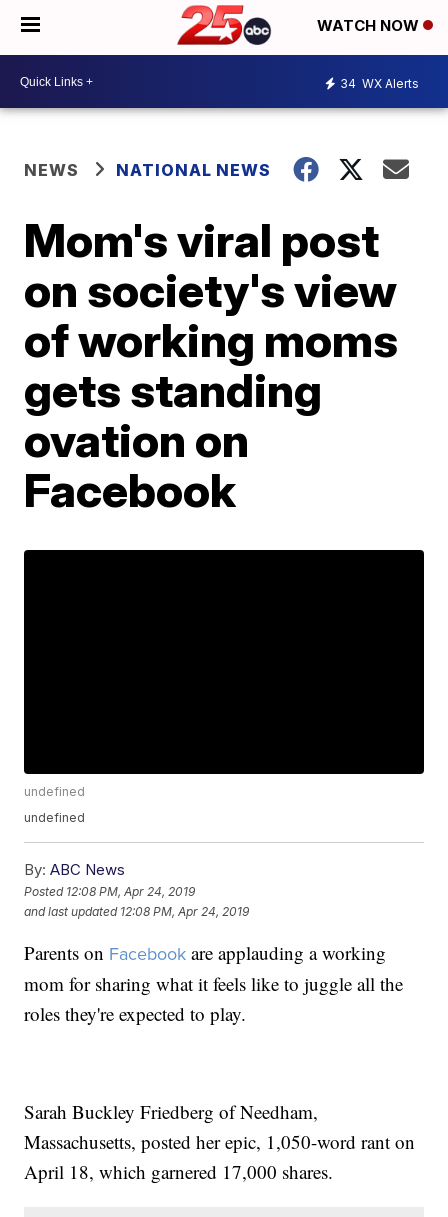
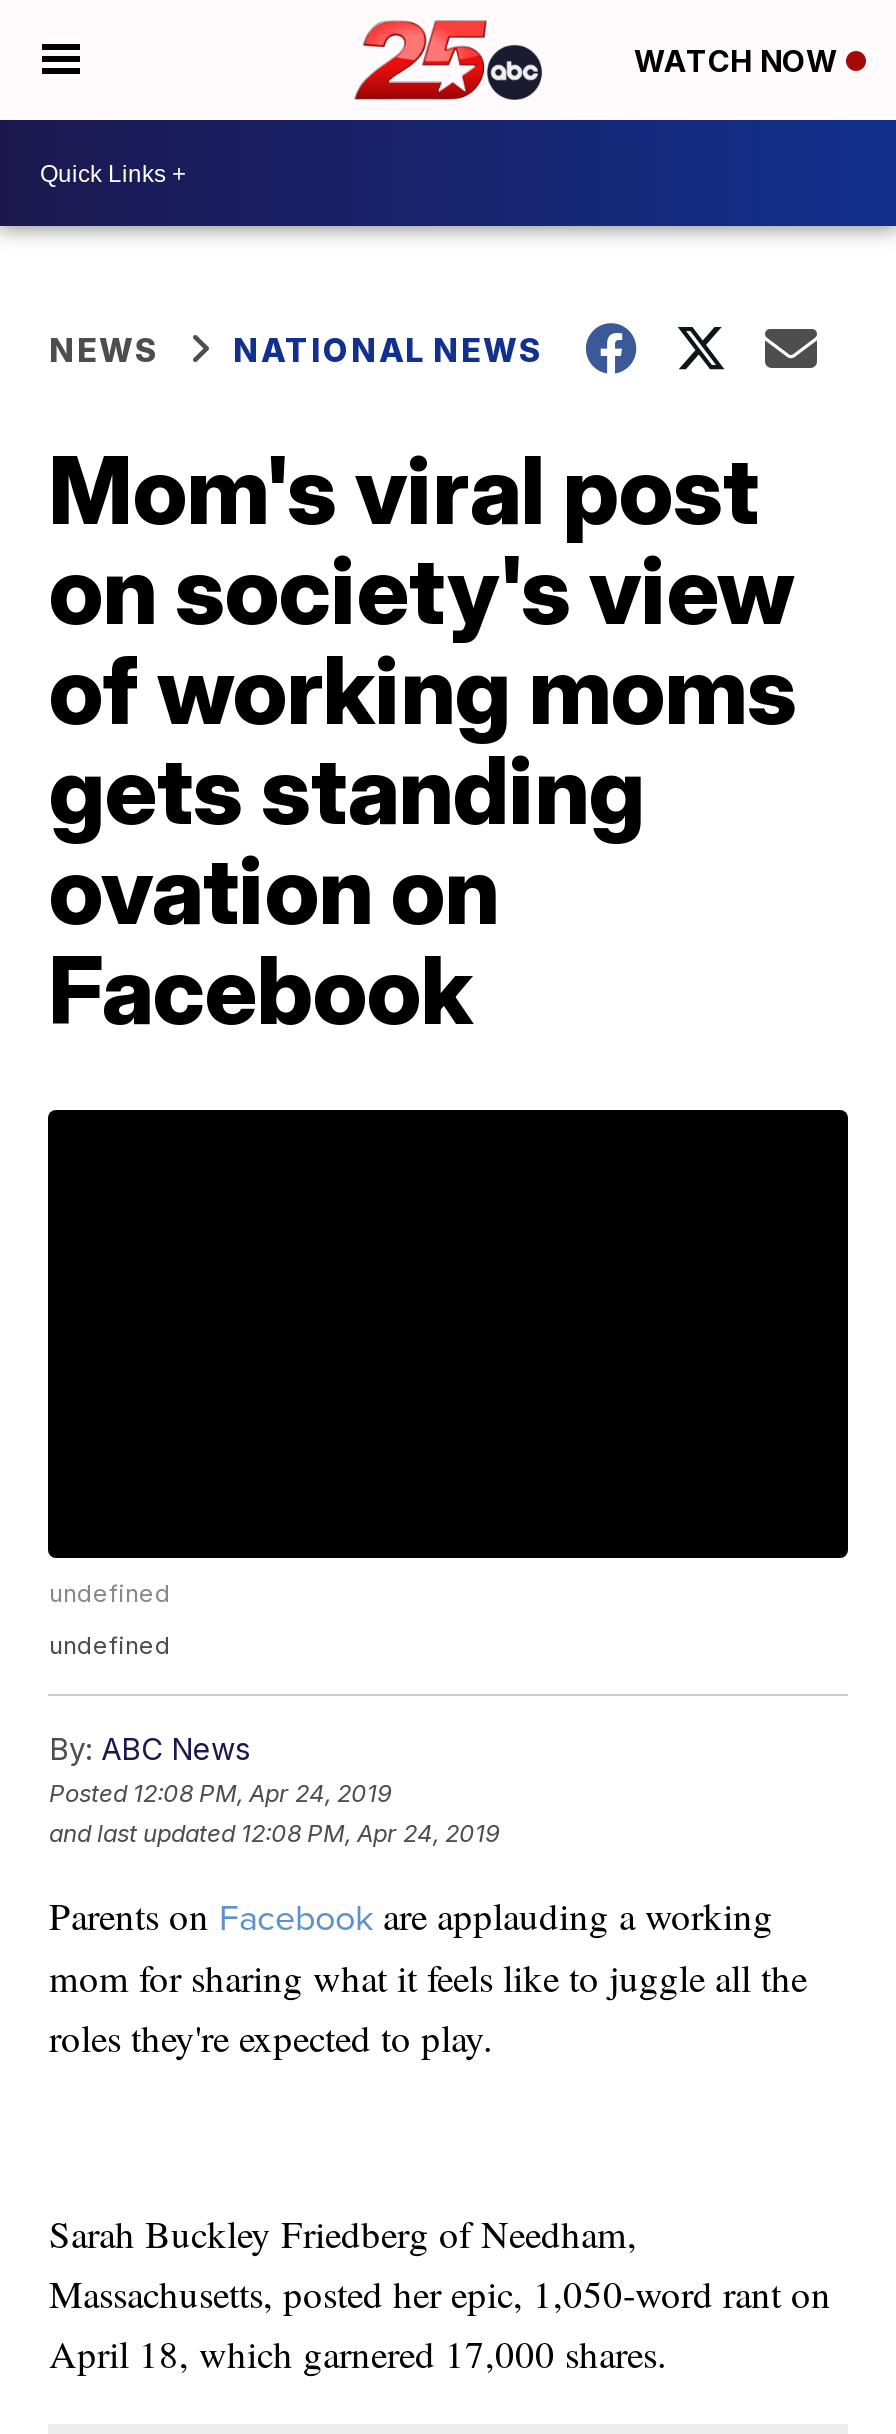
[340,75,419,90] 34 WX Alerts -> none

